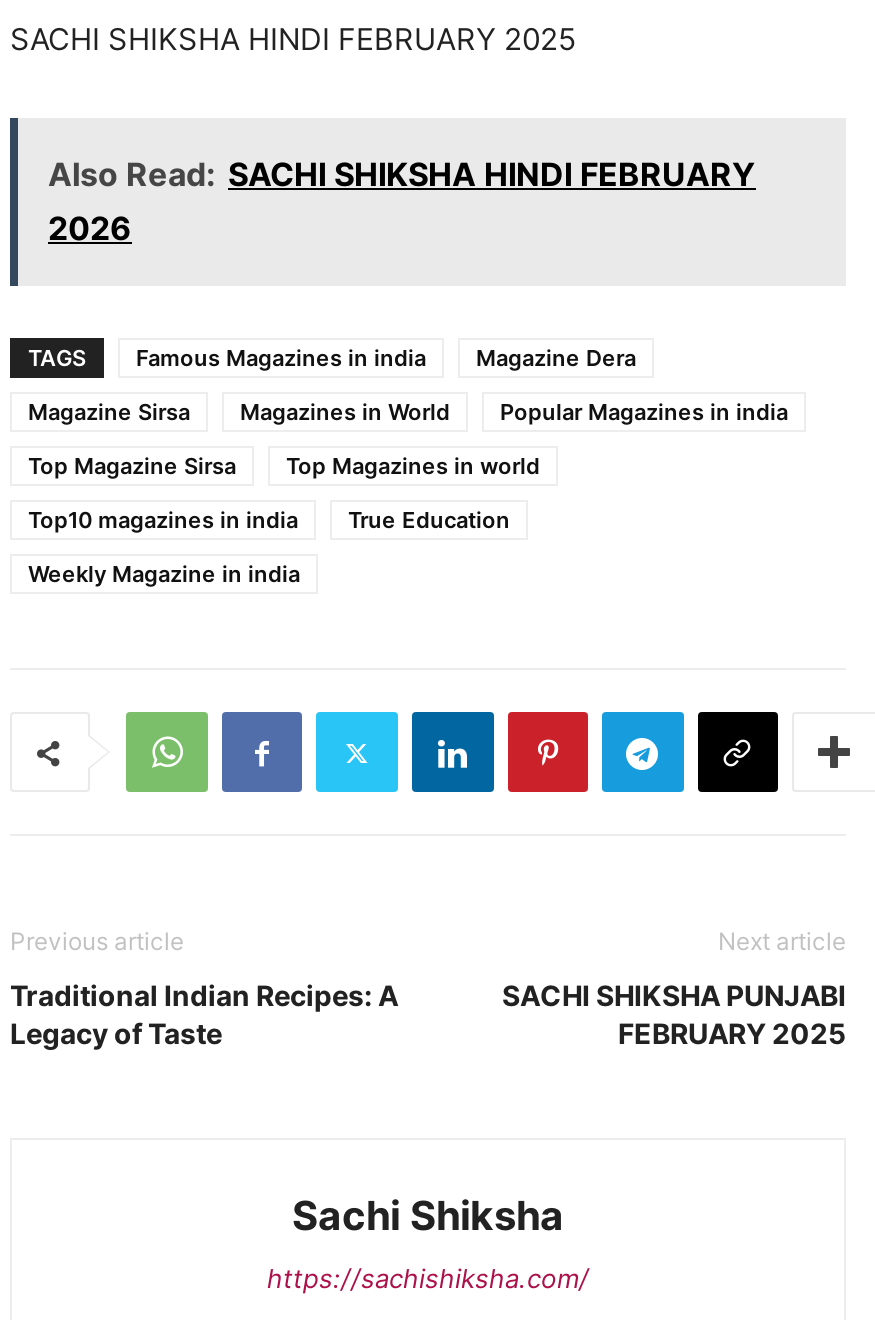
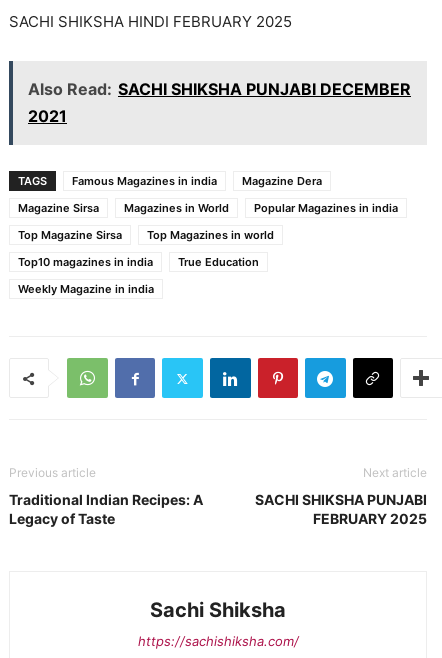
[48,154,756,194] Also Read: SACHI SHIKSHA HINDI FEBRUARY -> [28,79,411,99] Also Read: SACHI SHIKSHA PUNJABI DECEMBER
[48,208,132,248] 2026 -> [28,106,67,126] 2021

